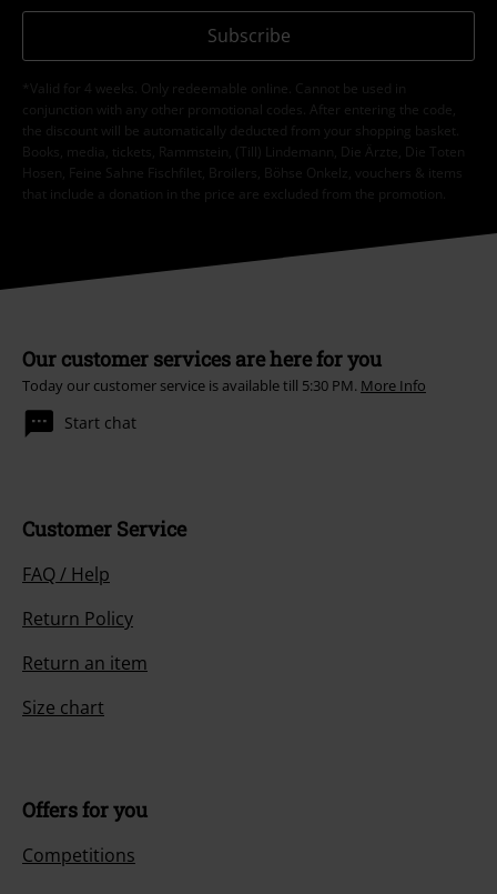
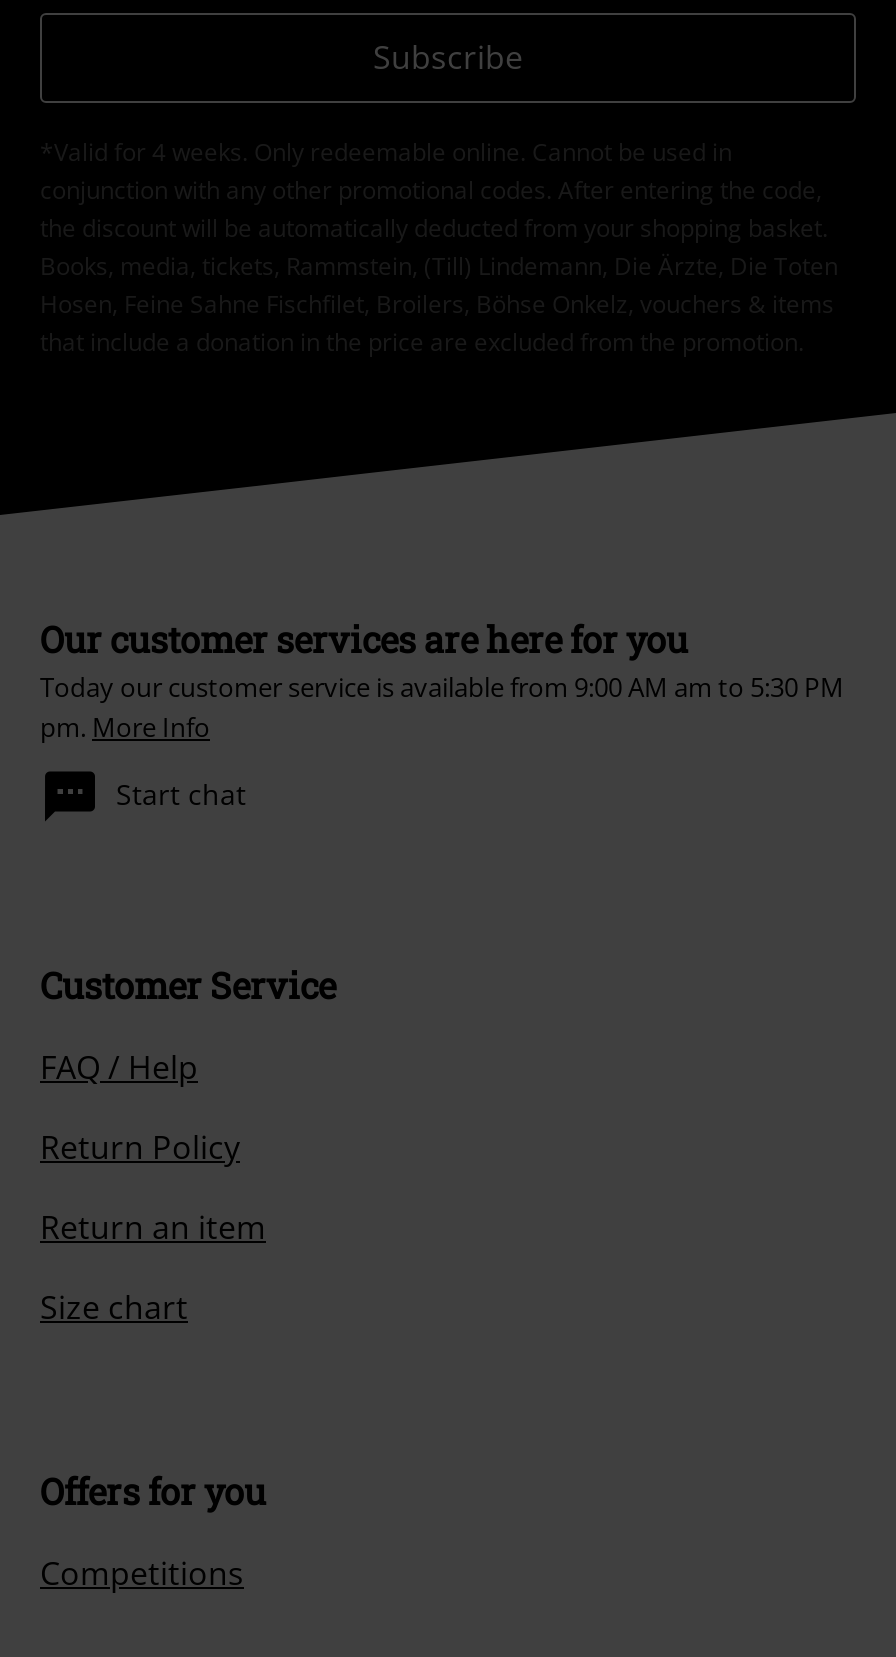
[22,375,426,395] Today our customer service is available till 5:30 PM. More Info -> [40,670,844,746] Today our customer service is available from 9:00 AM am to 5:30 PM | pm. More Info

